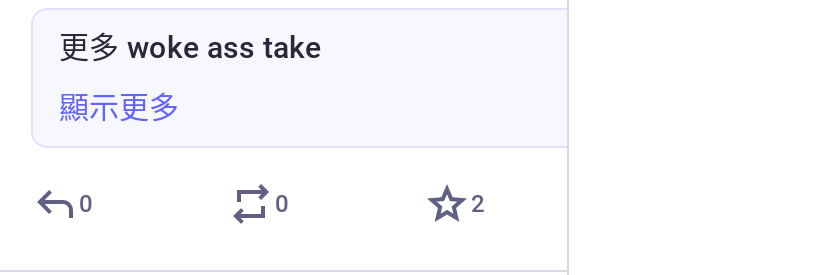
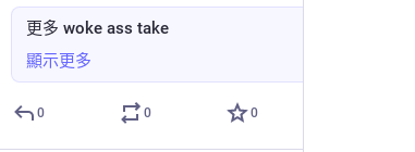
[471,190,485,218] 2 -> [251,105,258,121] 0

